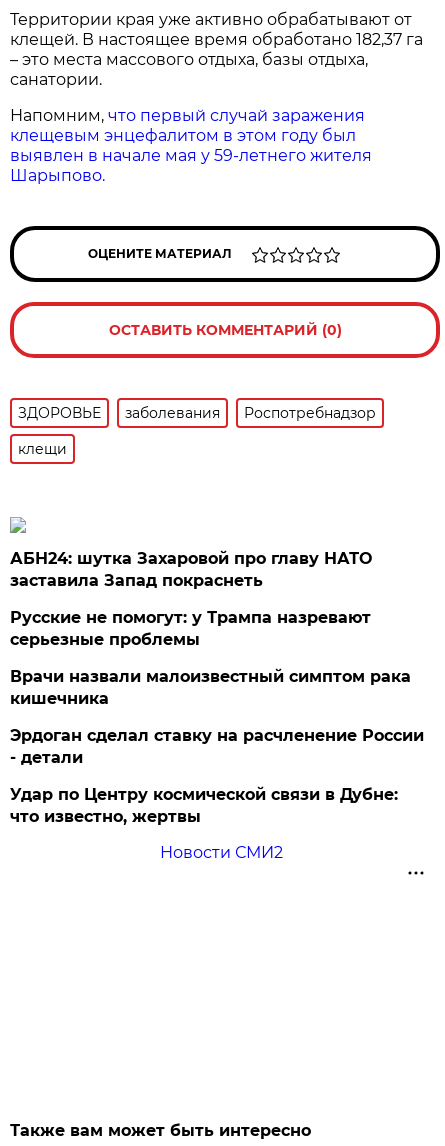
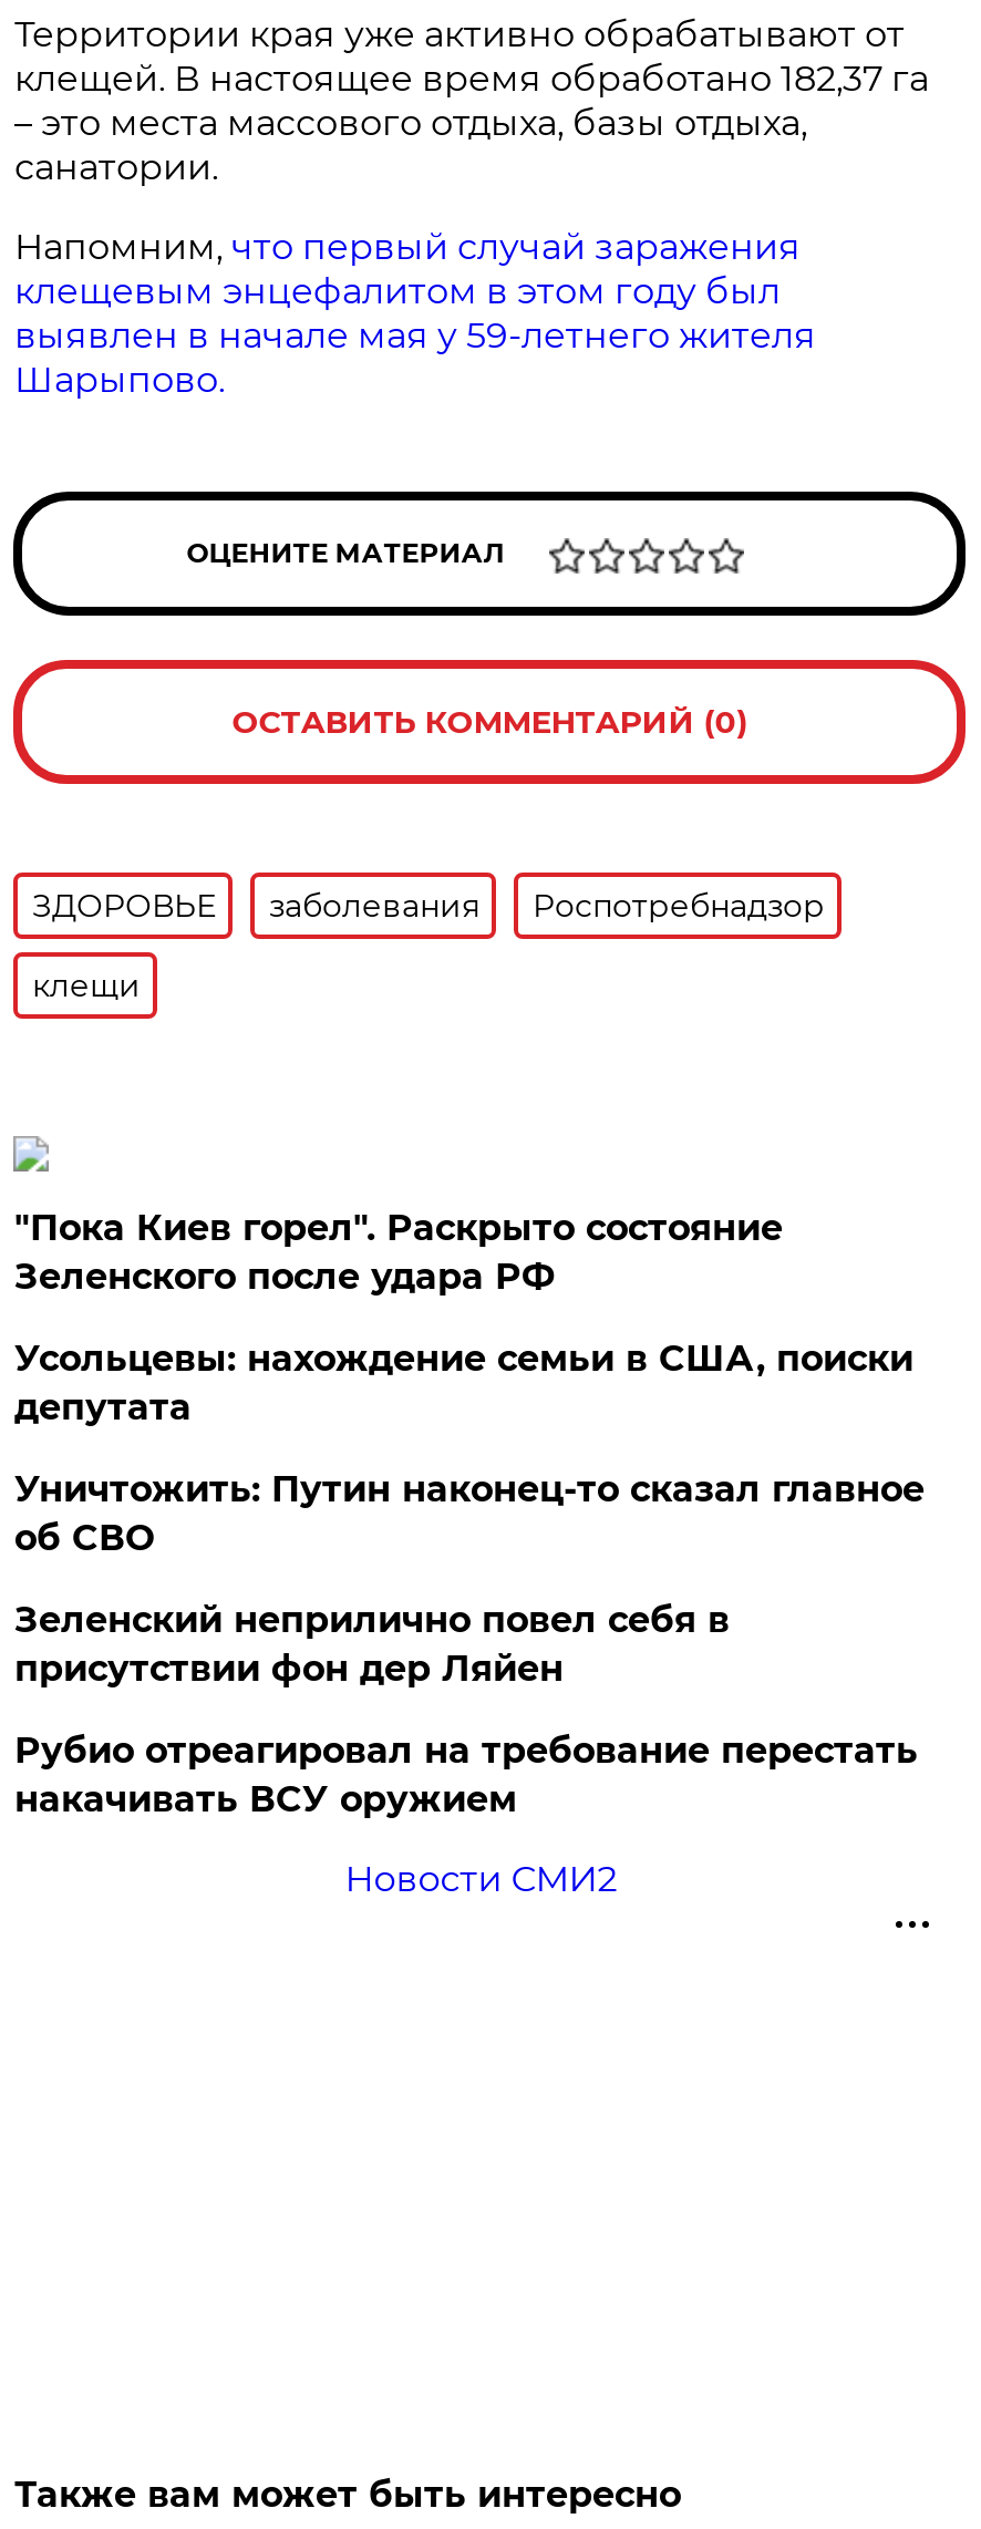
[10,549,372,590] АБН24: шутка Захаровой про главу НАТО | заставила Запад покраснеть -> [14,1207,783,1298] "Пока Киев горел". Раскрыто состояние | Зеленского после удара РФ
[10,608,371,649] Русские не помогут: у Трампа назревают | серьезные проблемы -> [14,1338,913,1428] Усольцевы: нахождение семьи в США, поиски | депутата
[10,667,411,708] Врачи назвали малоизвестный симптом рака | кишечника -> [14,1468,924,1559] Уничтожить: Путин наконец-то сказал главное | об СВО
[10,726,424,767] Эрдоган сделал ставку на расчленение России | - детали -> [14,1599,729,1690] Зеленский неприлично повел cебя в | присутствии фон дер Ляйен
[10,785,398,826] Удар по Центру космической связи в Дубне: | что известно, жертвы -> [14,1730,918,1820] Рубио отреагировал на требование перестать | накачивать ВСУ оружием

